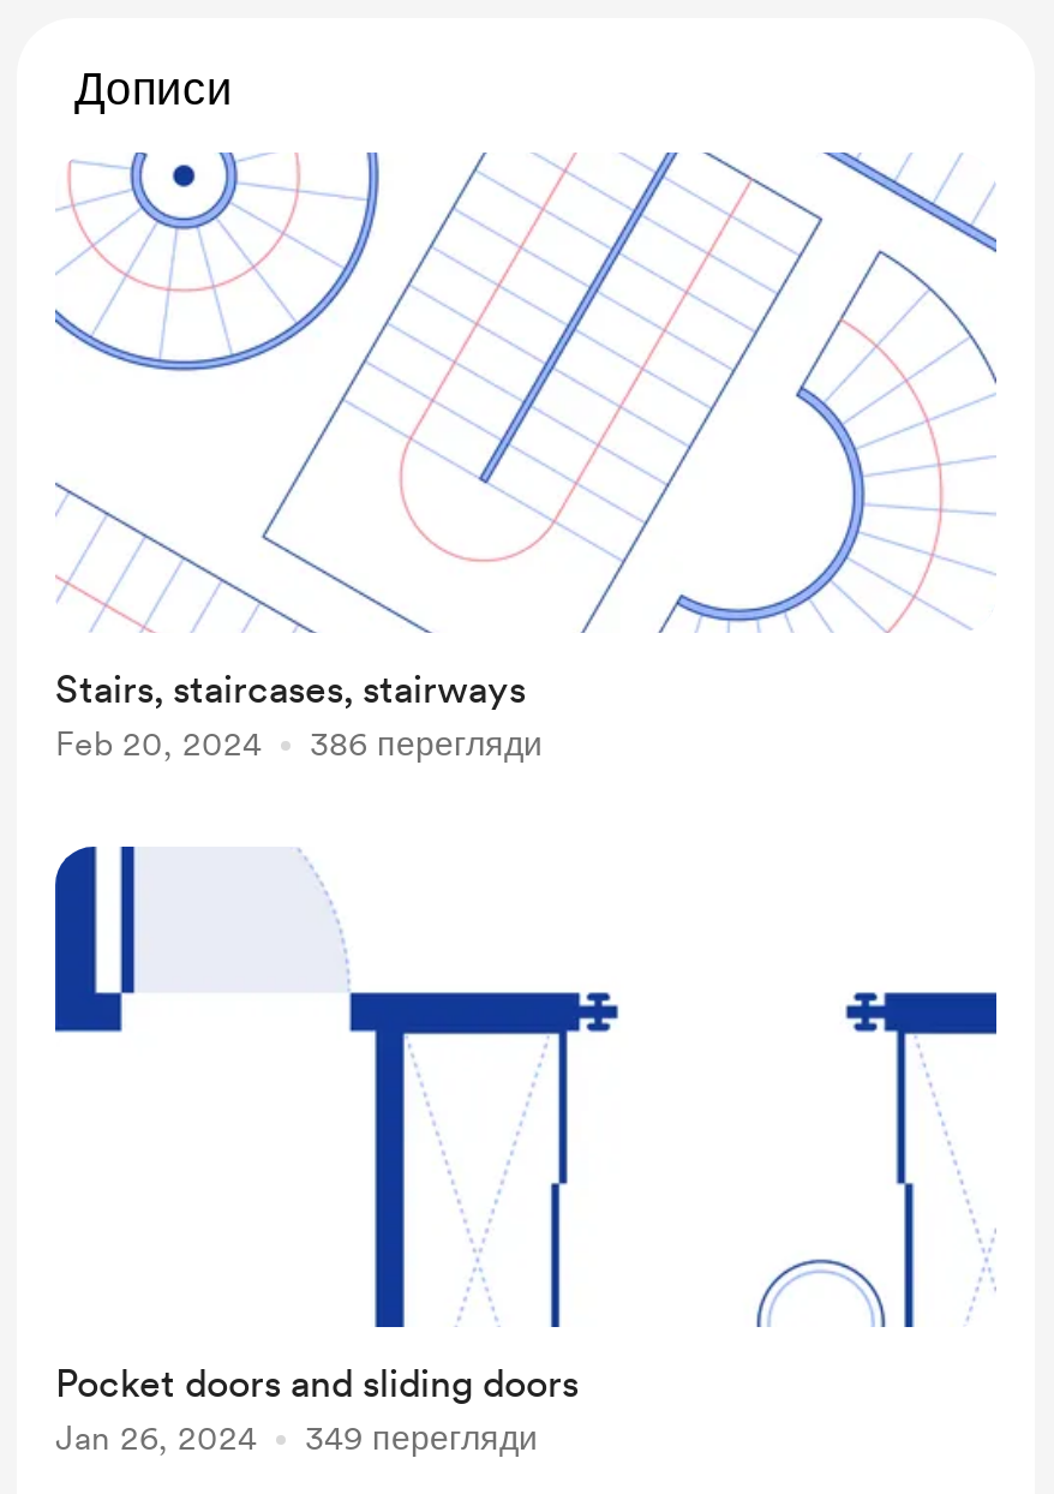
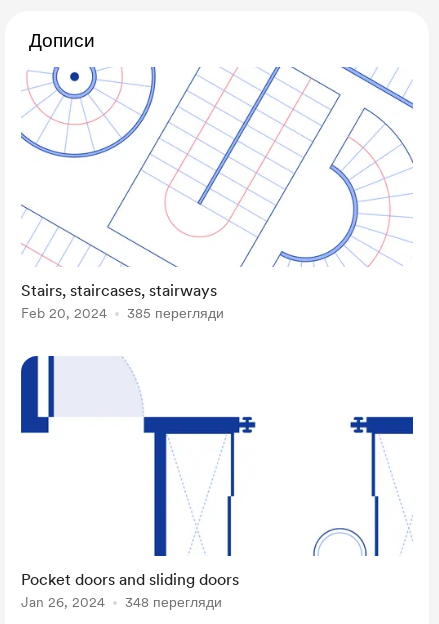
[55,724,543,763] Feb 20, 2024 386 перегляди -> [21,305,224,321] Feb 20, 2024 385 перегляди
[55,1418,538,1457] Jan 26, 2024 349 перегляди -> [21,594,222,610] Jan 26, 2024 348 перегляди

